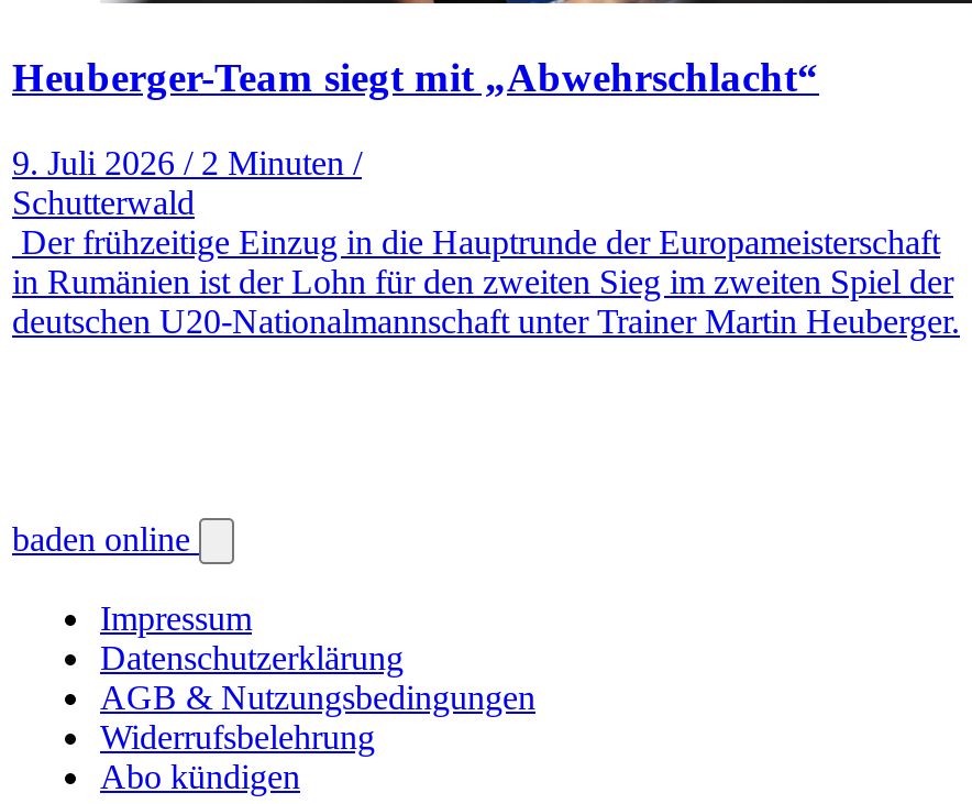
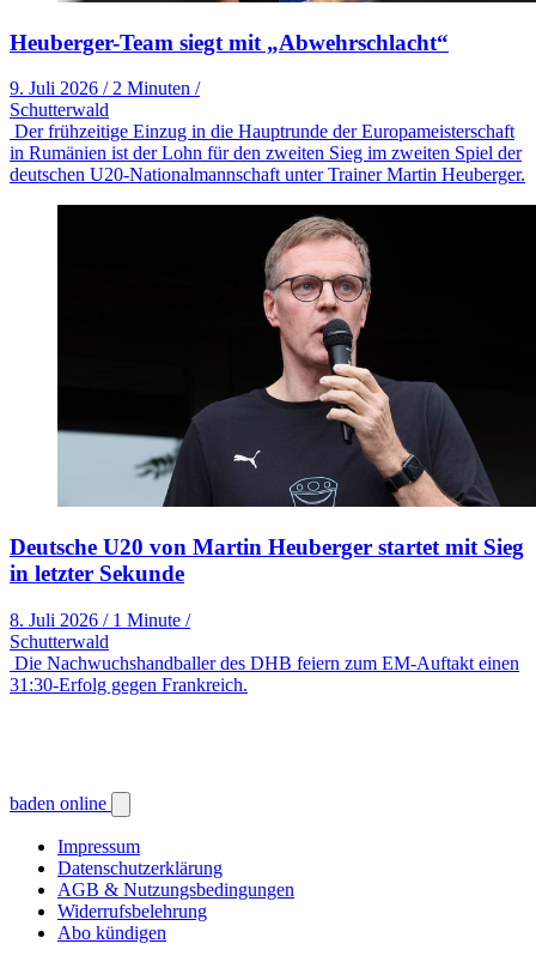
none -> [10,204,532,694] [image] | Deutsche U20 von Martin Heuberger startet mit Sieg | in letzter Sekunde | 8. Juli 2026 / 1 Minute / | Schutterwald | Die Nachwuchshandballer des DHB feiern zum EM-Auftakt einen | 31:30-Erfolg gegen Frankreich.

